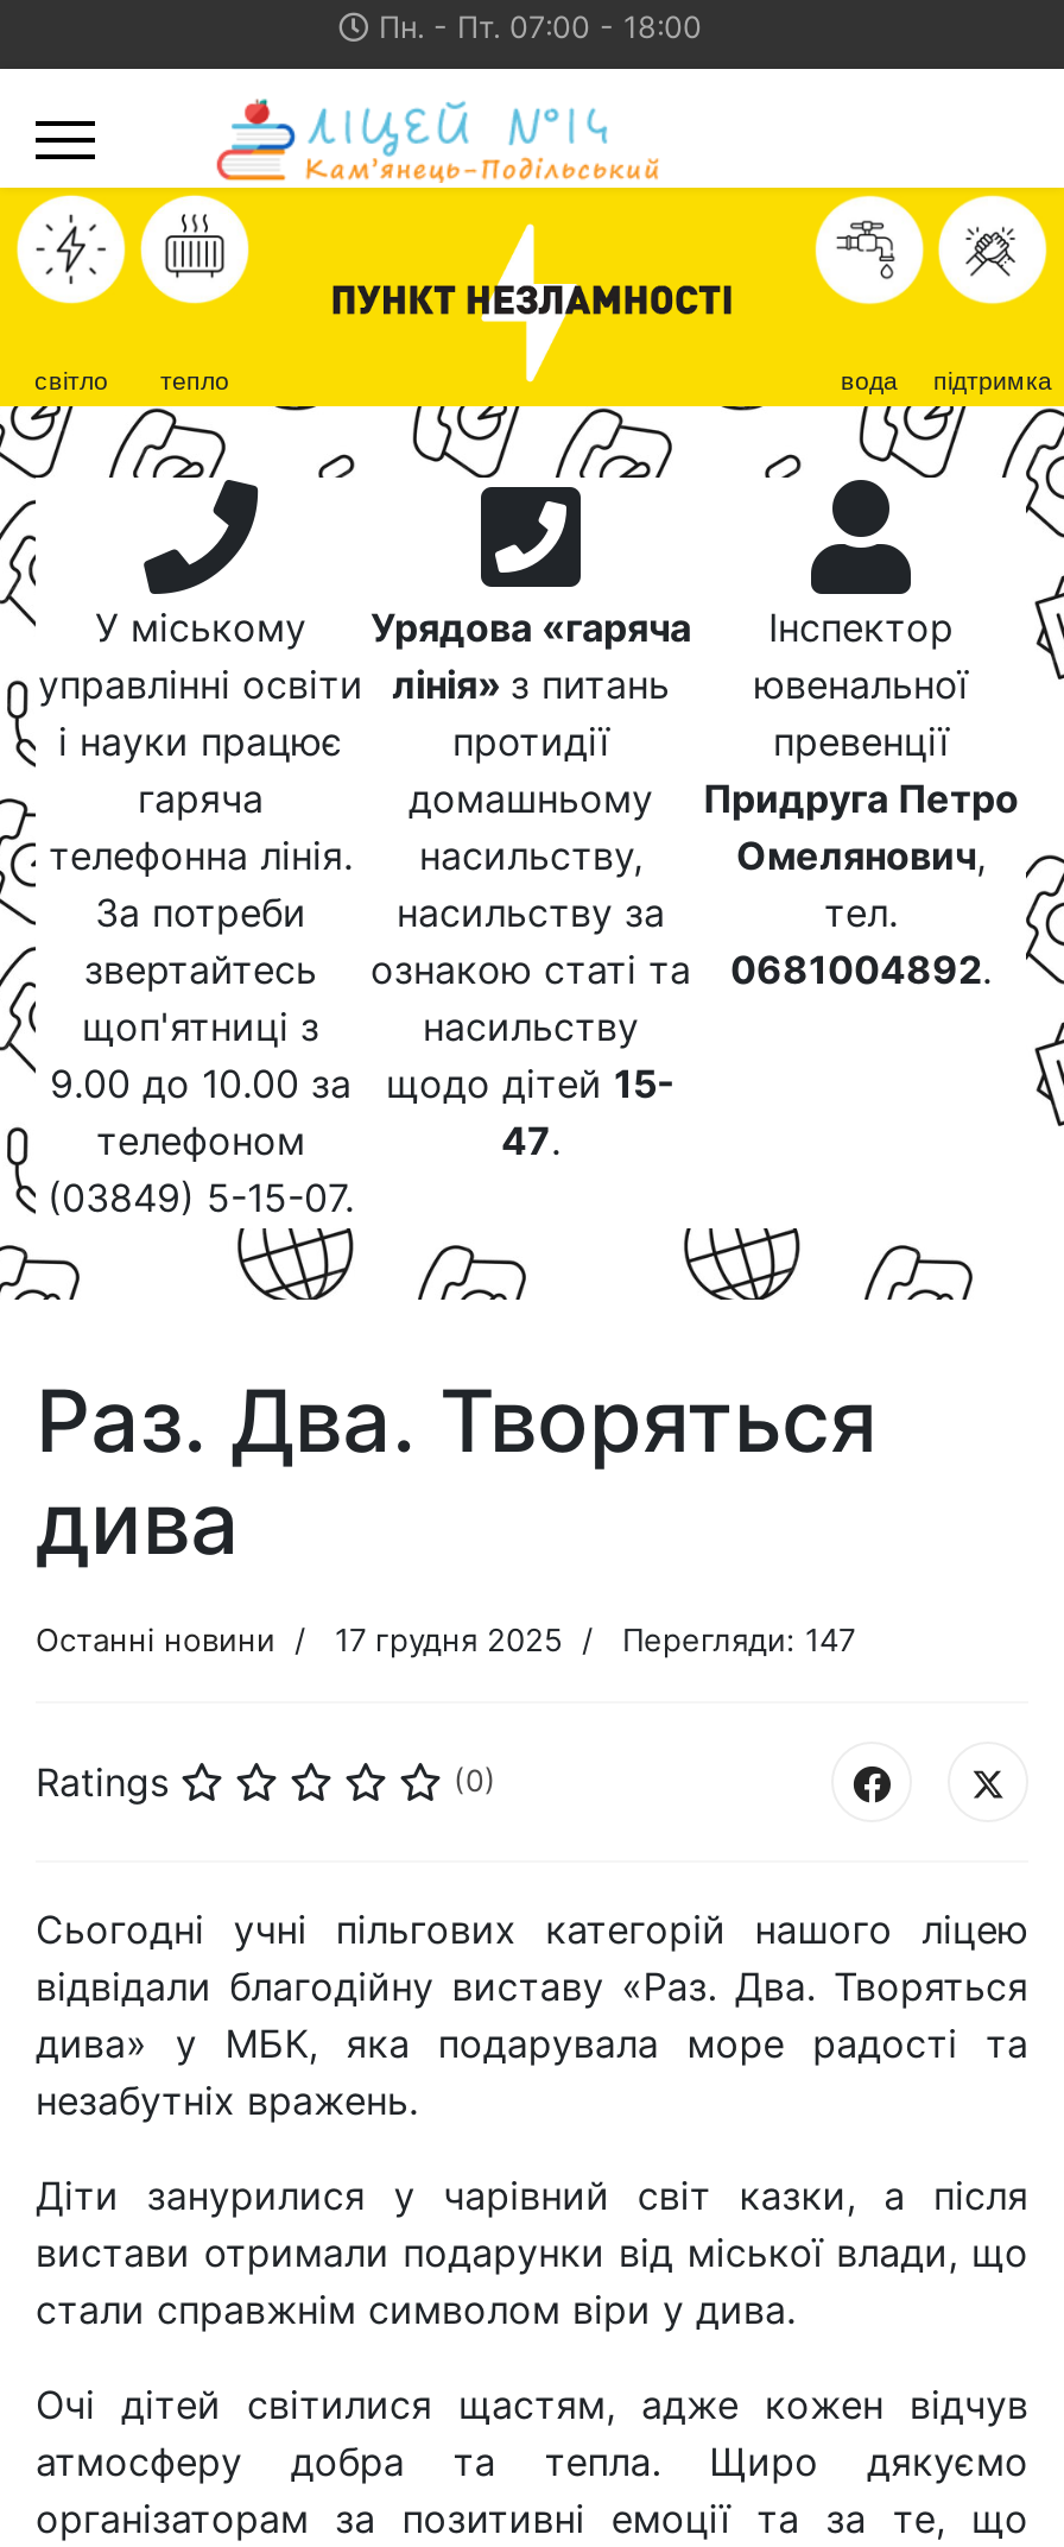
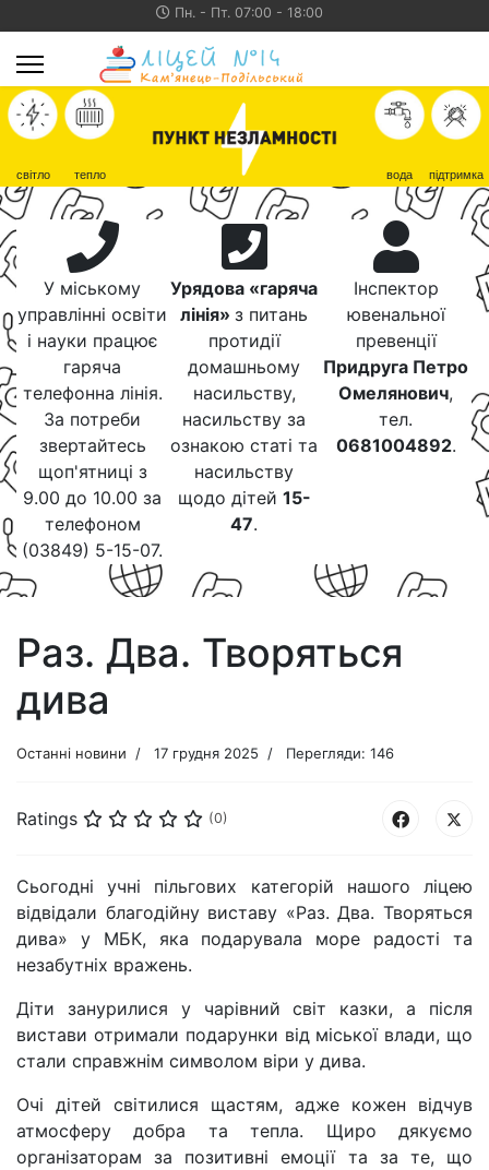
[36,1620,855,1658] Останні новини 17 грудня 2025 Перегляди: 147 -> [16,744,394,762] Останні новини 17 грудня 2025 Перегляди: 146

